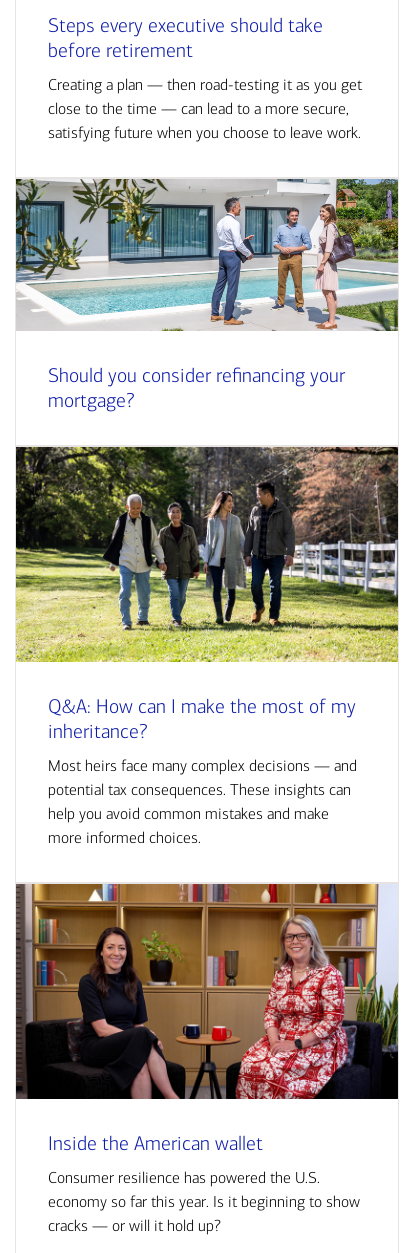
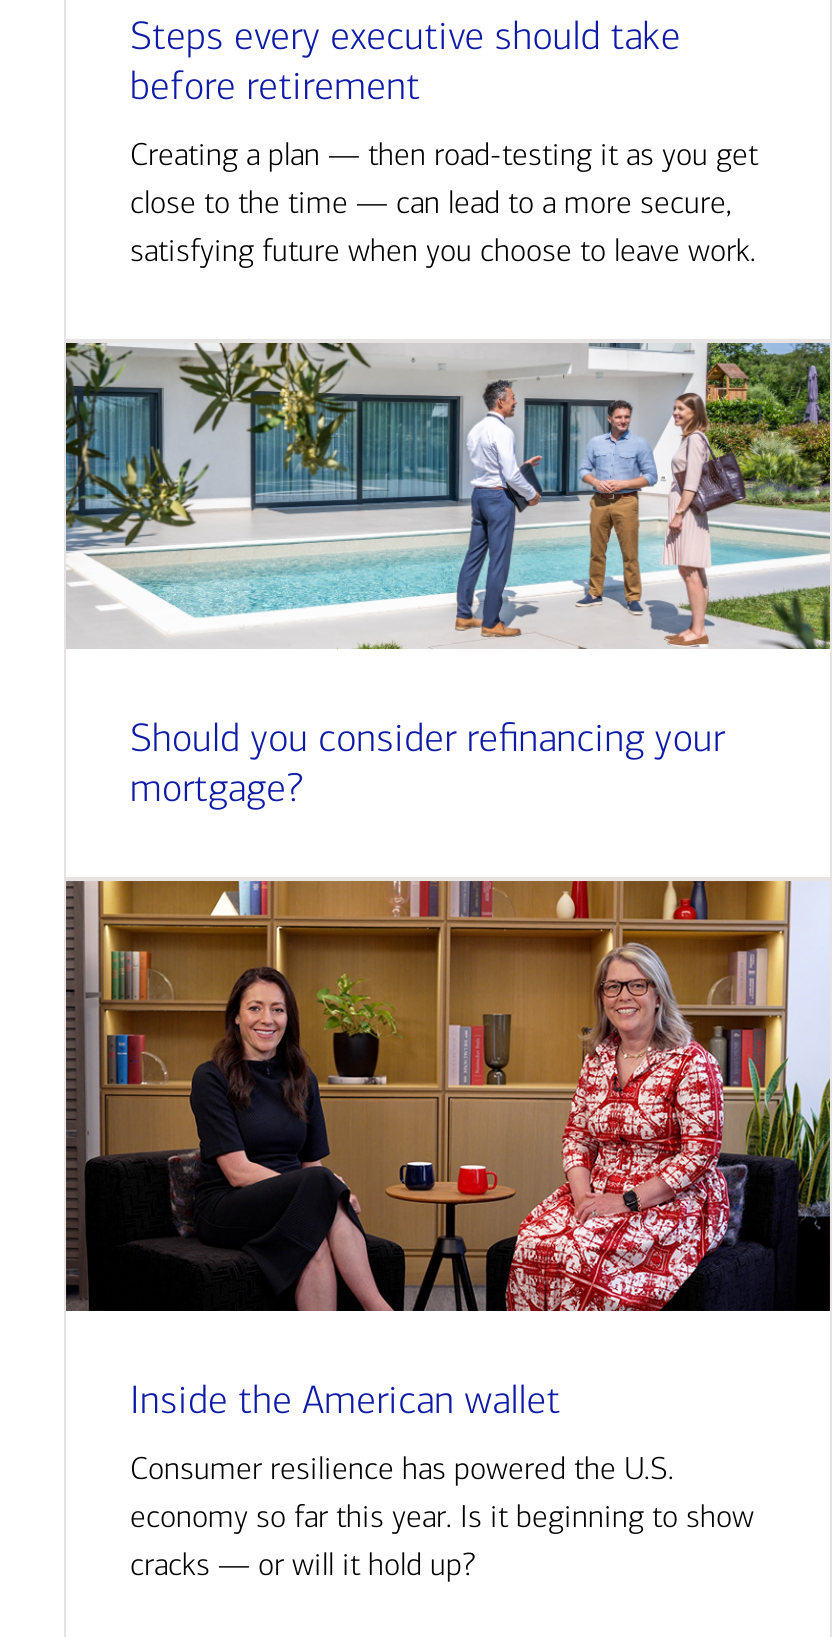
[15,446,399,847] [image] | Q&A: How can I make the most of my | inheritance? | Most heirs face many complex decisions — and | potential tax consequences. These insights can | help you avoid common mistakes and make | more informed choices. -> none

